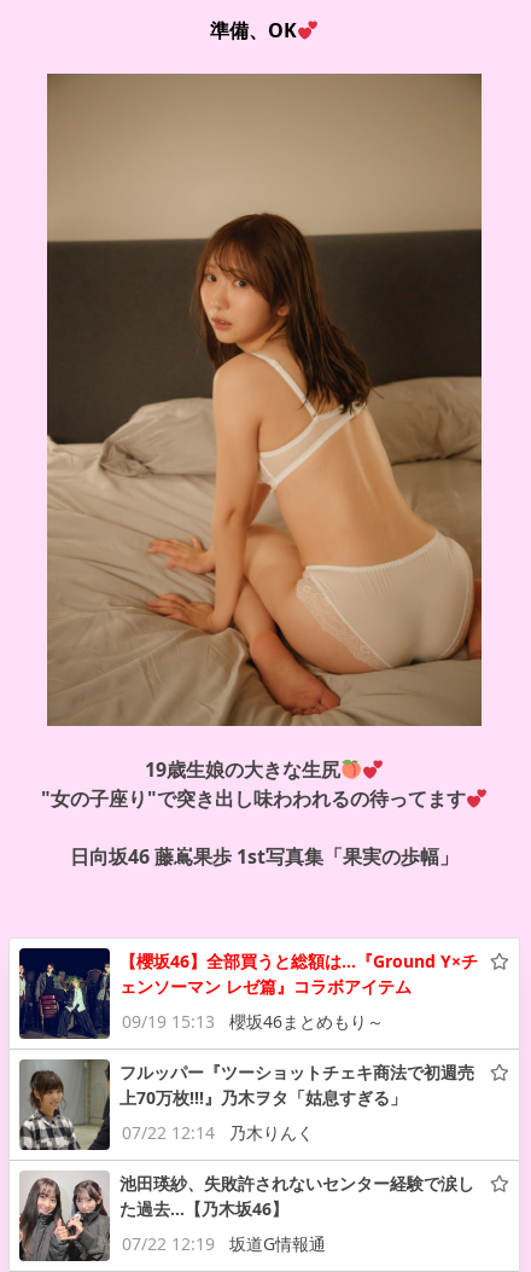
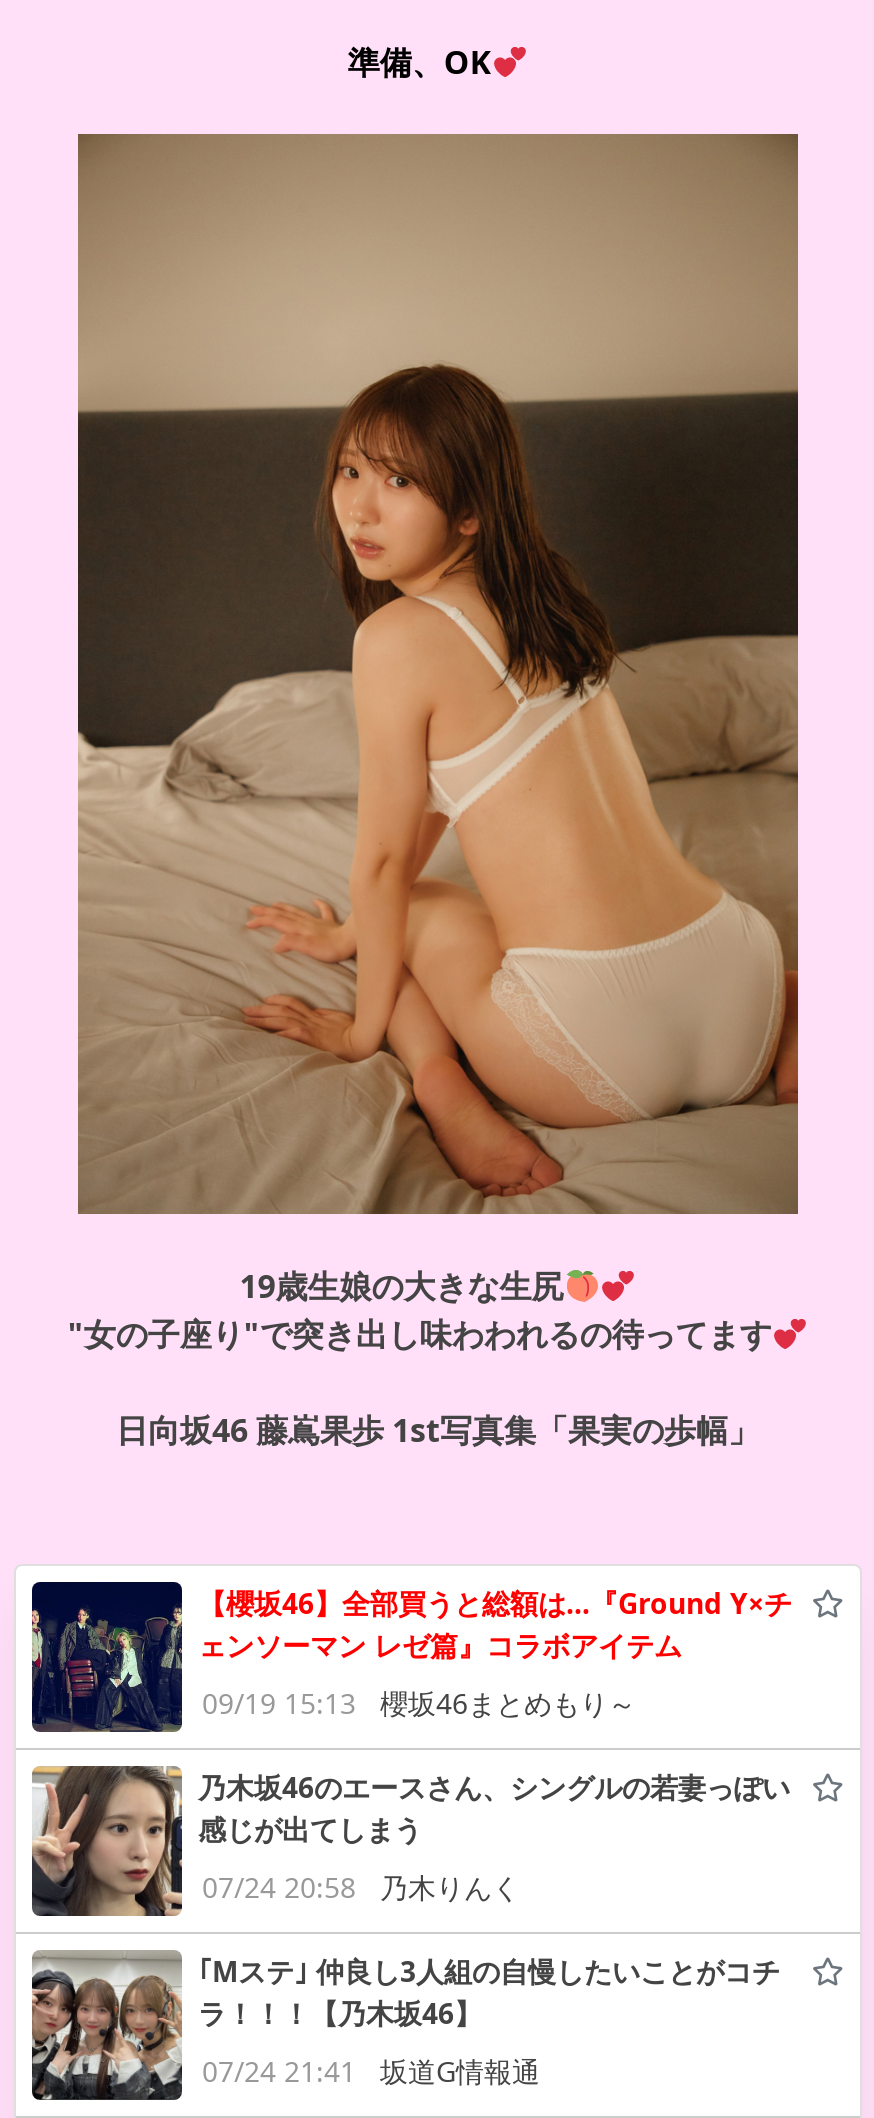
[19,1059,474,1151] [image] | フルッパー『ツーショットチェキ商法で初週売 | 上70万枚!!!』乃木ヲタ「姑息すぎる」 -> [32,1766,790,1918] [image] | 乃木坂46のエースさん、シングルの若妻っぽい | 感じが出てしまう
[122,1121,314,1144] 07/22 12:14 乃木りんく -> [202,1868,520,1906] 07/24 20:58 乃木りんく
[19,1172,474,1261] [image] | 池田瑛紗、失敗許されないセンター経験で涙し | た過去…【乃木坂46】 -> [30,1950,780,2100] [image] | ｢Mステ｣ 仲良し3人組の自慢したいことがコチ | ラ！！！【乃木坂46】
[122,1232,326,1255] 07/22 12:19 坂道G情報通 -> [202,2052,540,2090] 07/24 21:41 坂道G情報通

